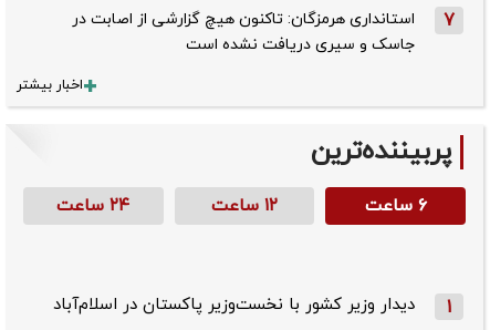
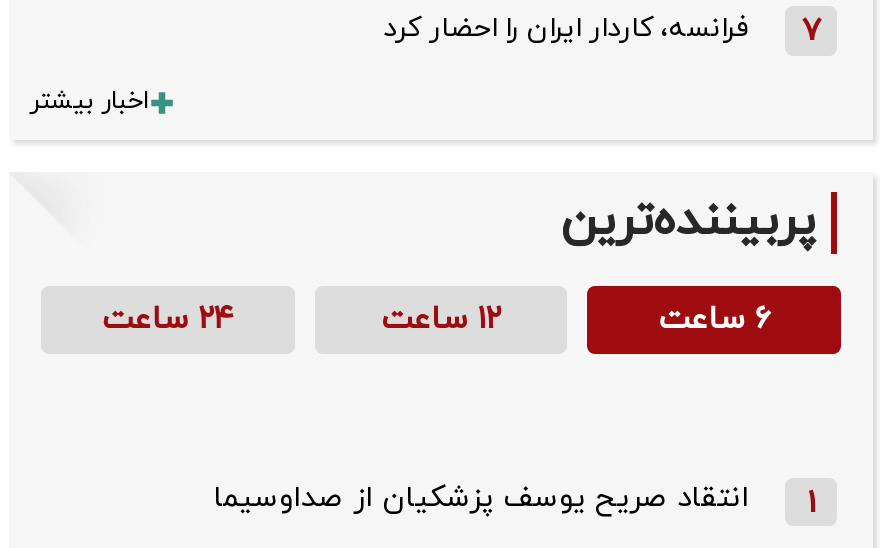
[72,9,415,56] استانداری هرمزگان: تاکنون هیچ گزارشی از اصابت در | جاسک و سیری دریافت نشده است -> [383,11,749,49] فرانسه، کاردار ایران را احضار کرد
[53,294,415,317] دیدار وزیر کشور با نخست‌وزیر پاکستان در اسلام‌آباد -> [213,479,749,521] انتقاد صریح یوسف پزشکیان از صداوسیما

